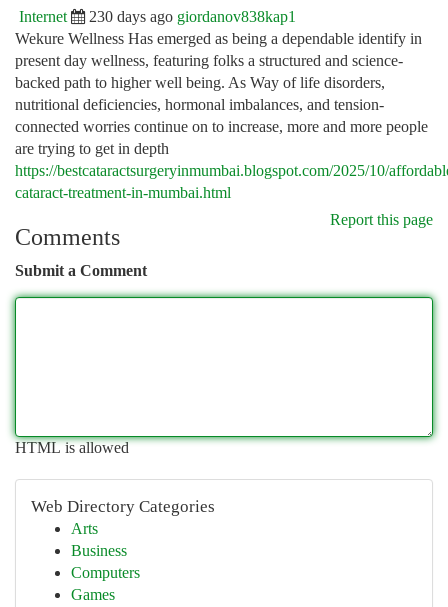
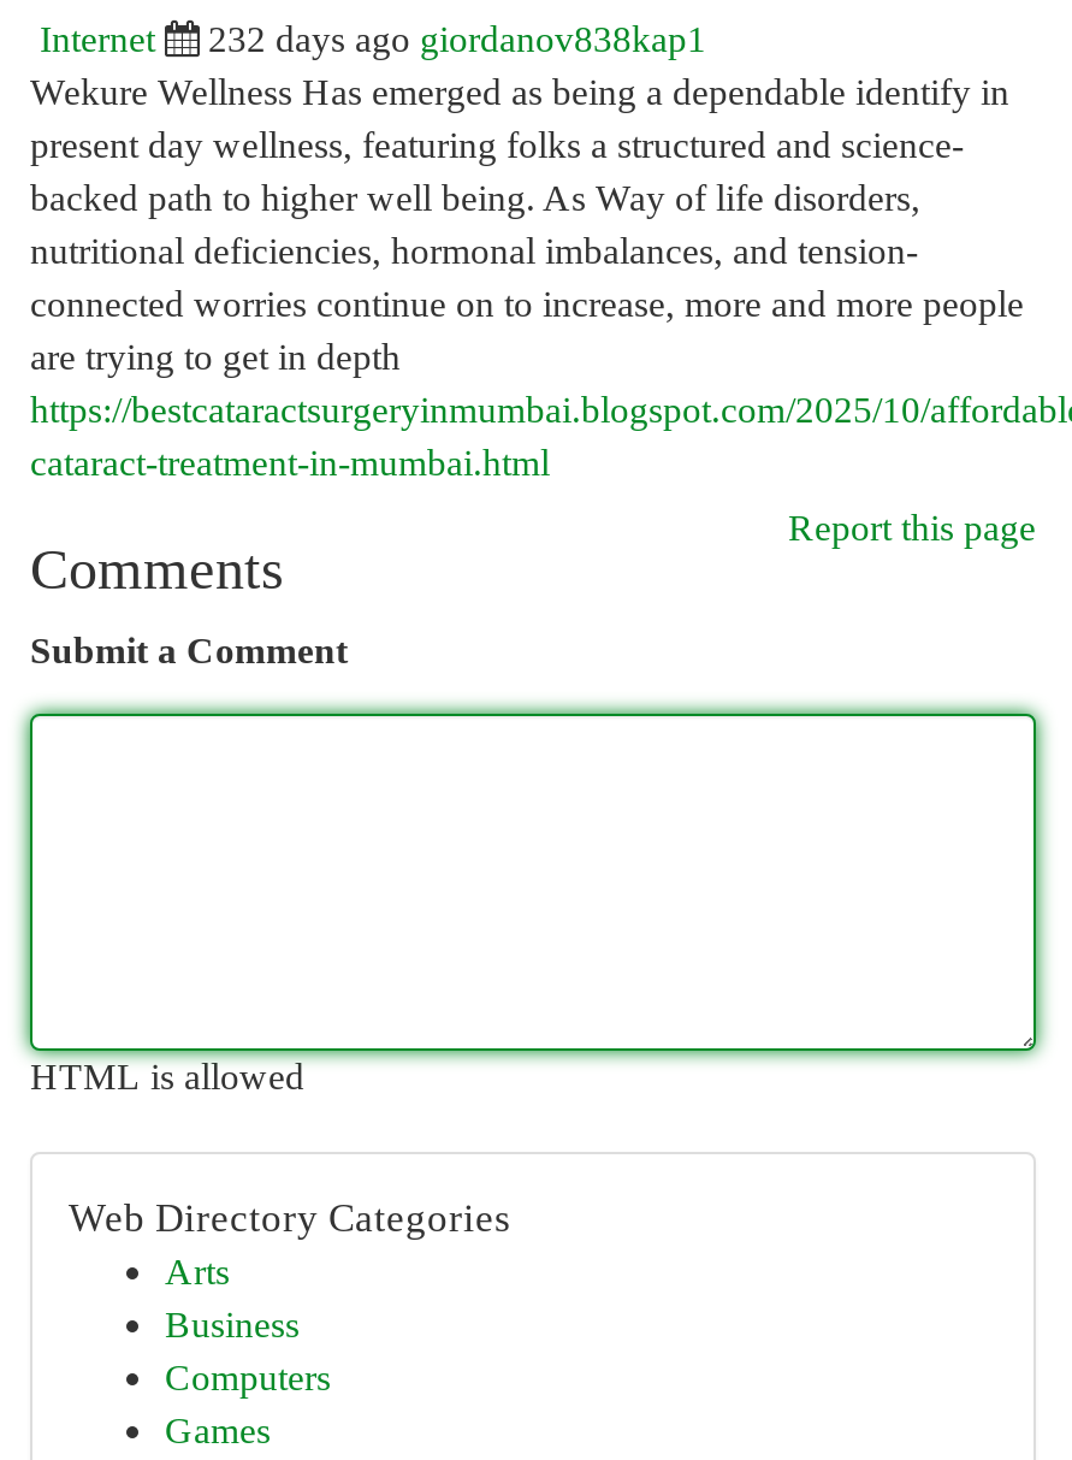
[89,8,296,25] 230 days ago giordanov838kap1 -> [208,18,706,59] 232 days ago giordanov838kap1

